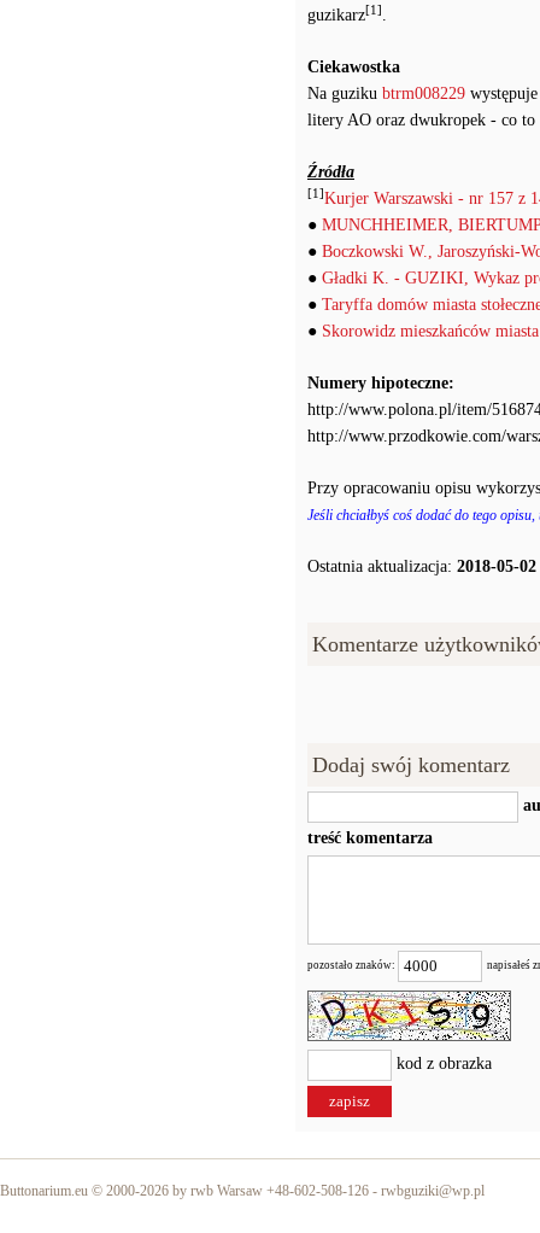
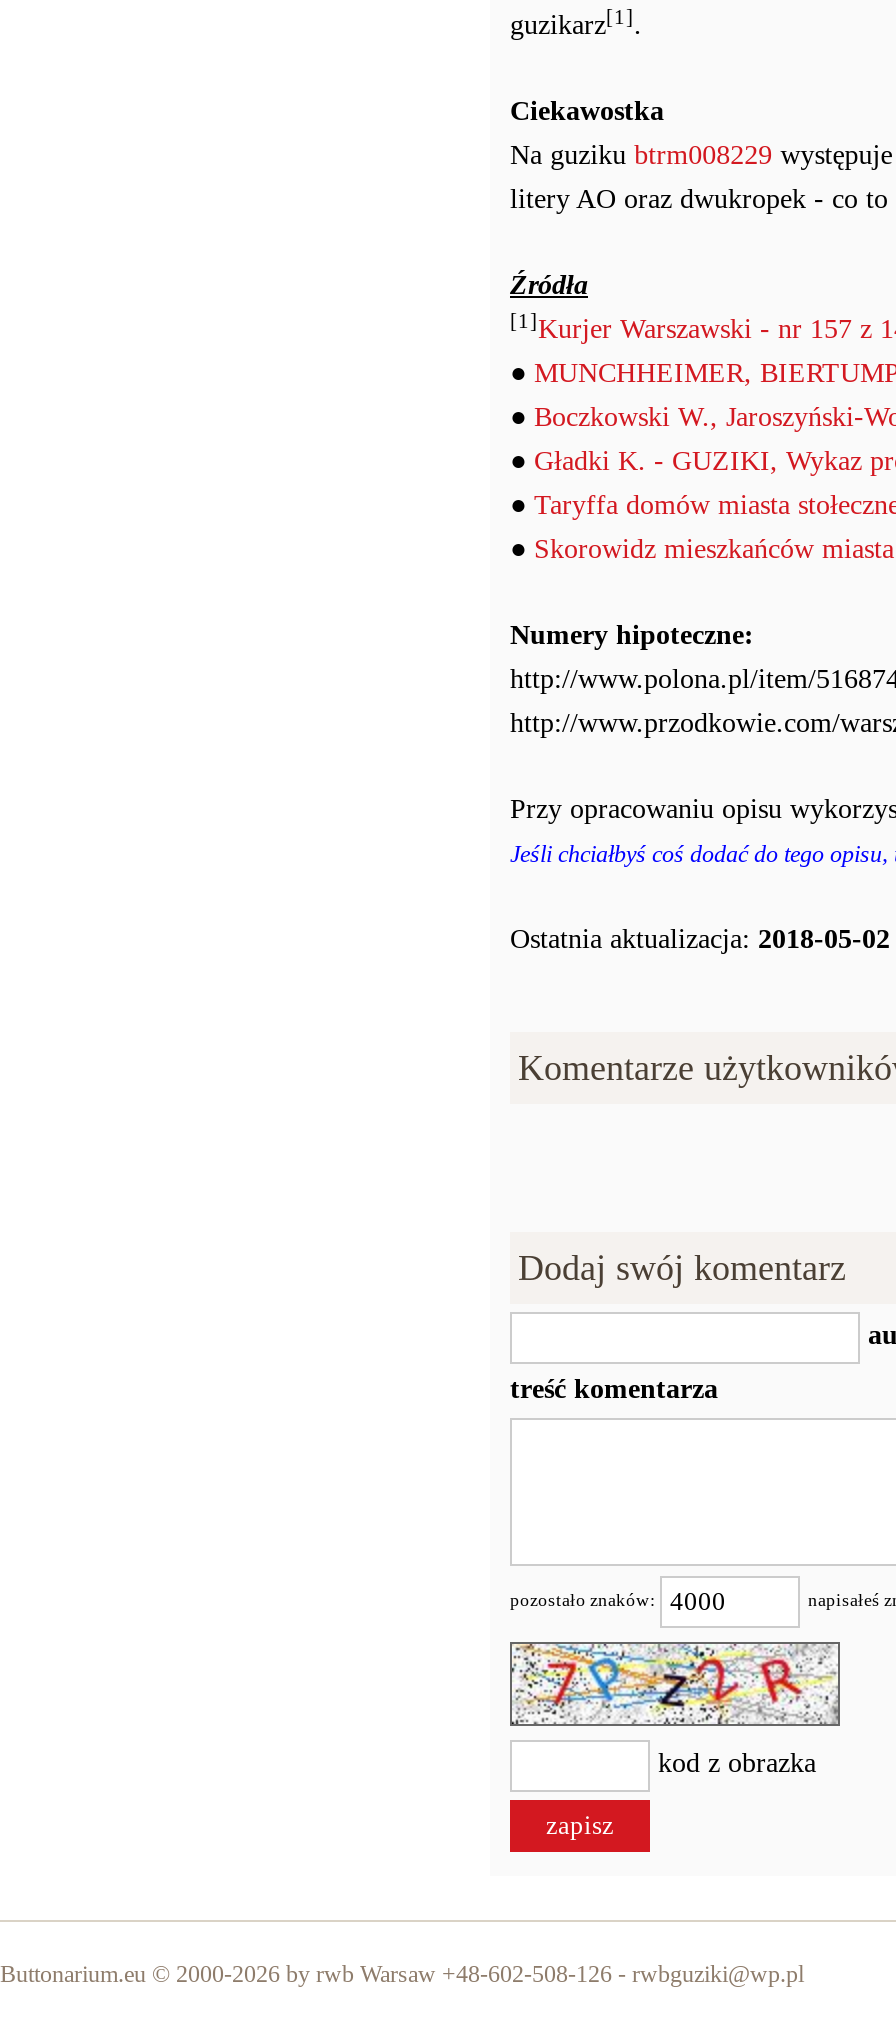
[307,989,512,1042] [image] -> [510,1642,848,1726] [image]

